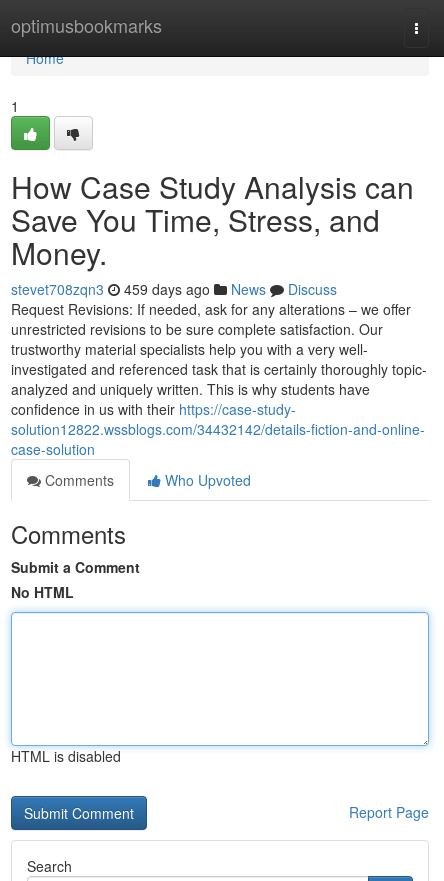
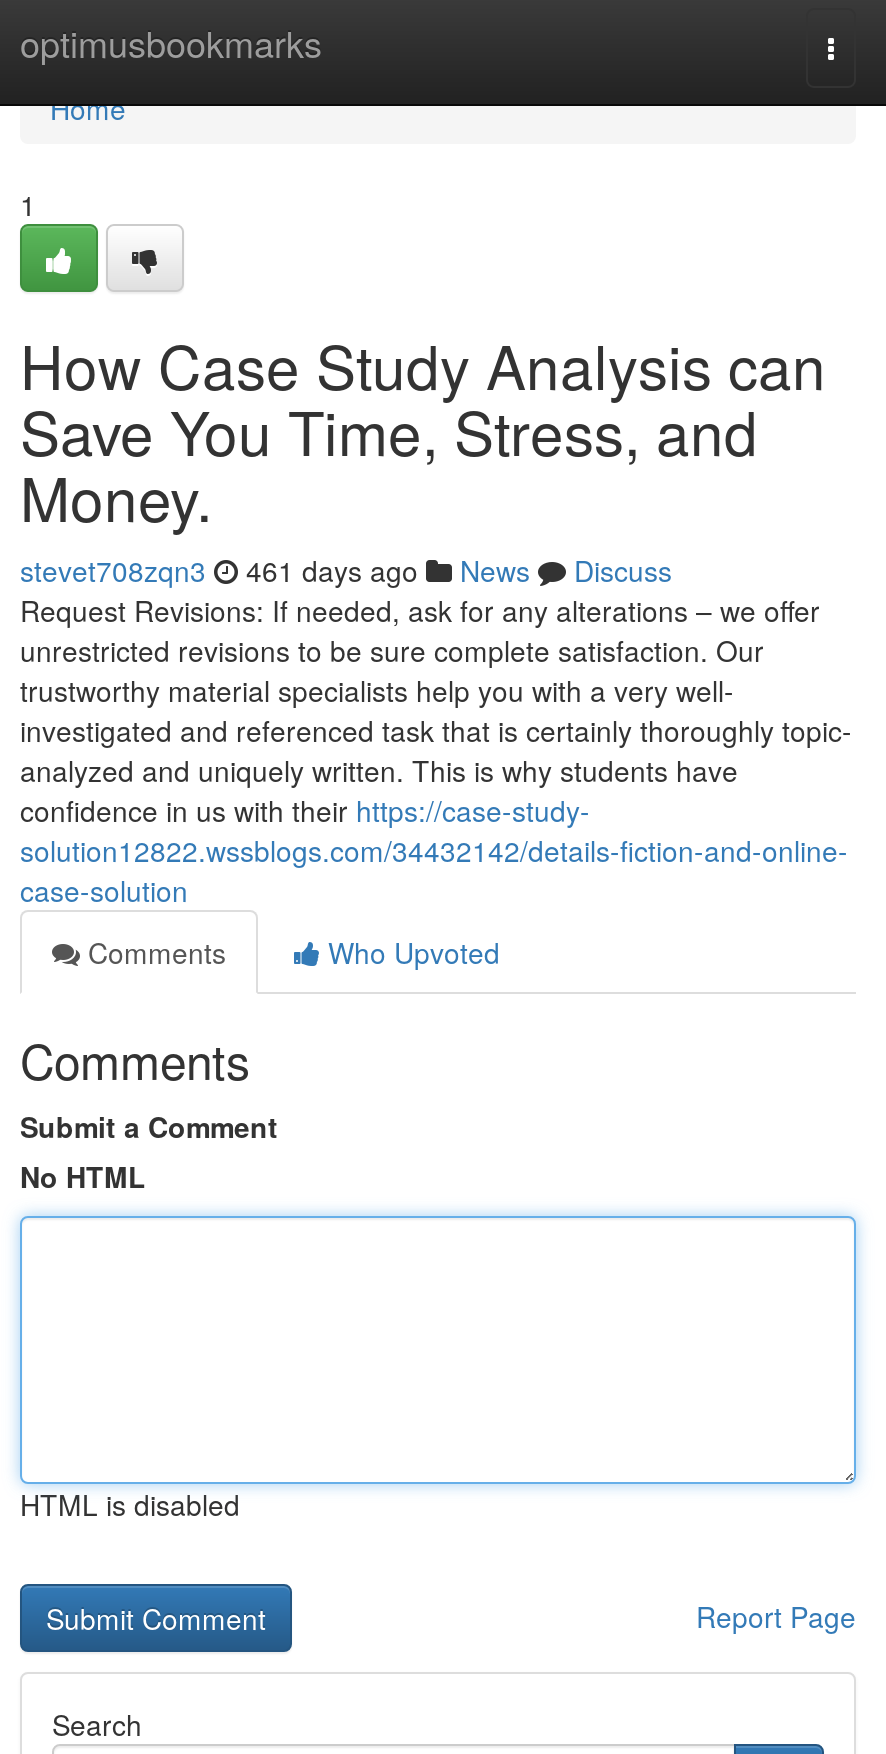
[11,279,337,299] stevet708zqn3 459 days ago News Discuss -> [20,550,672,590] stevet708zqn3 461 days ago News Discuss

